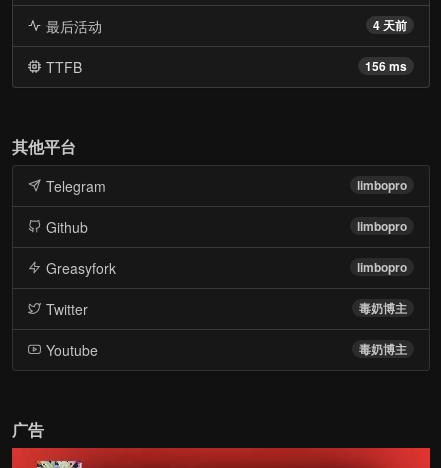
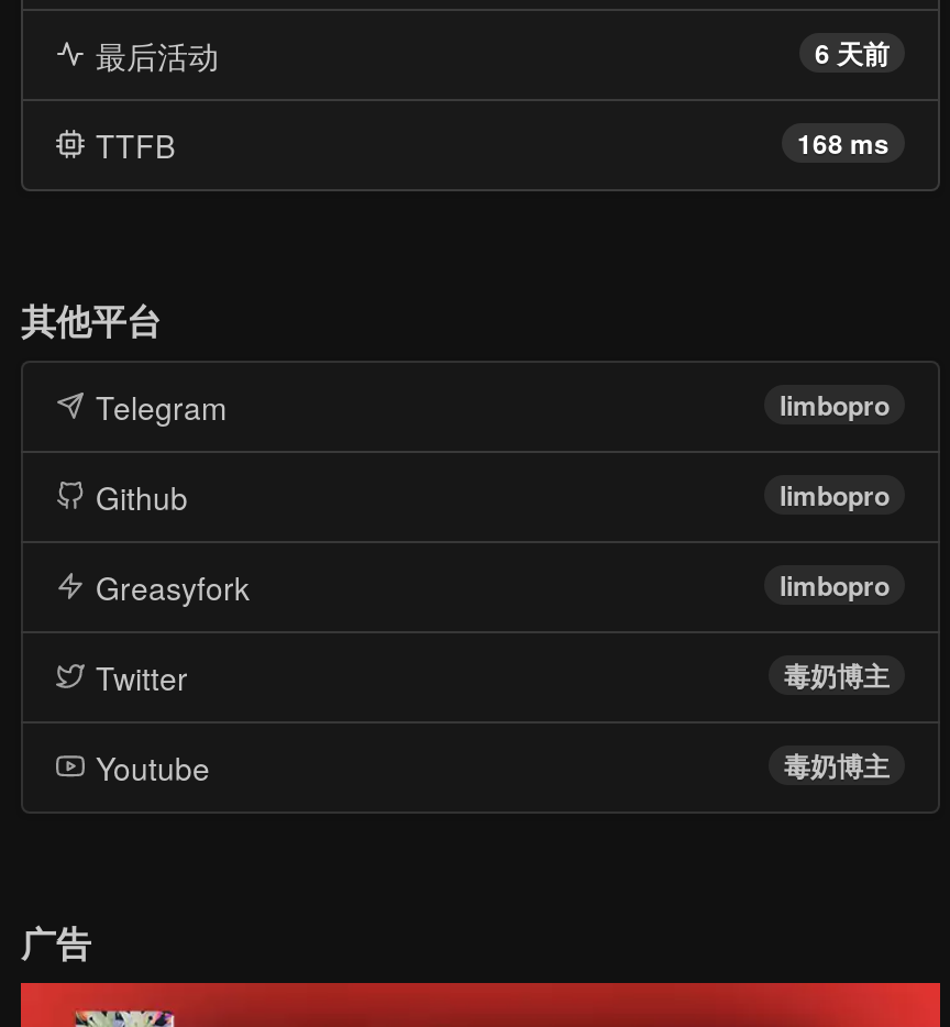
[373,15,407,33] 4 天前 -> [815,32,890,71] 6 天前
[365,56,407,74] 156 ms -> [797,122,890,162] 168 ms

